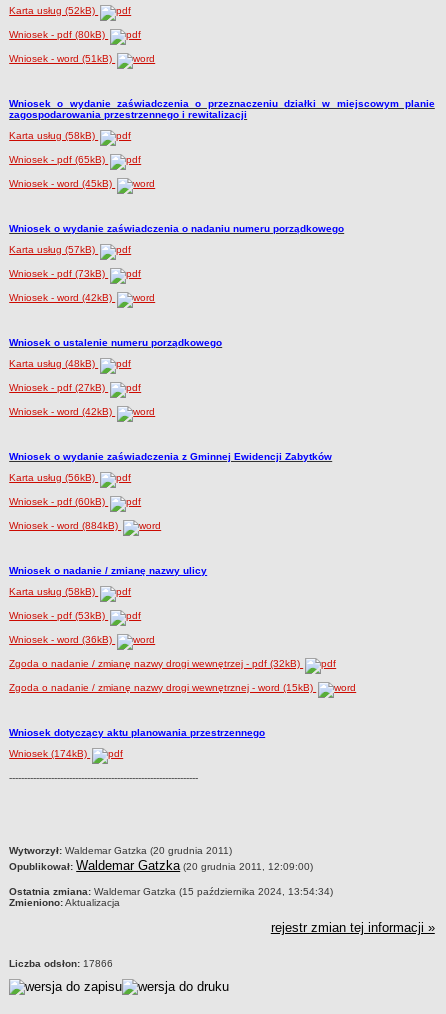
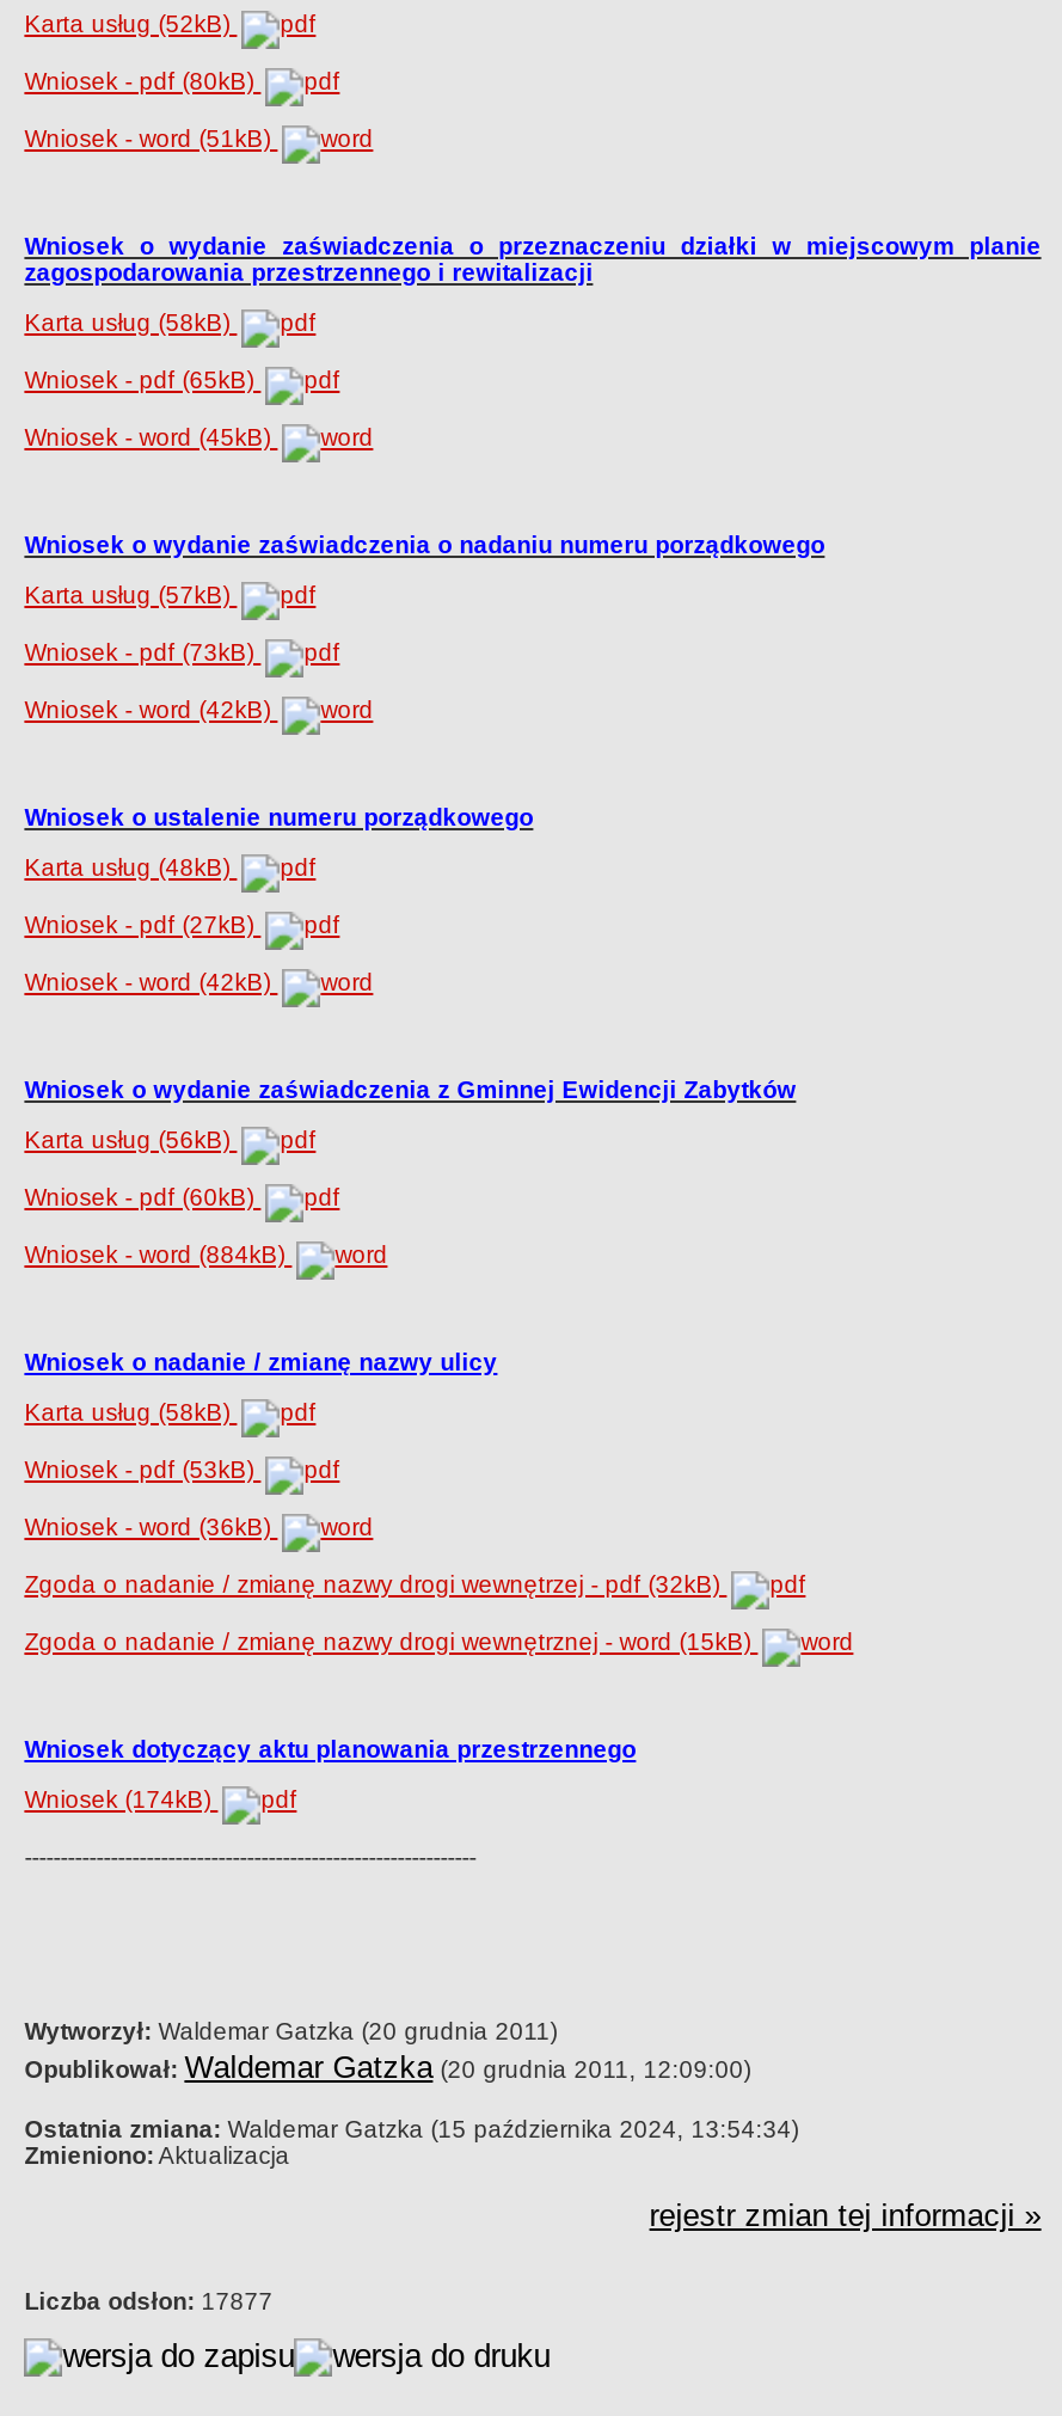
[9,958,113,969] Liczba odsłon: 17866 -> [24,2288,273,2315] Liczba odsłon: 17877

